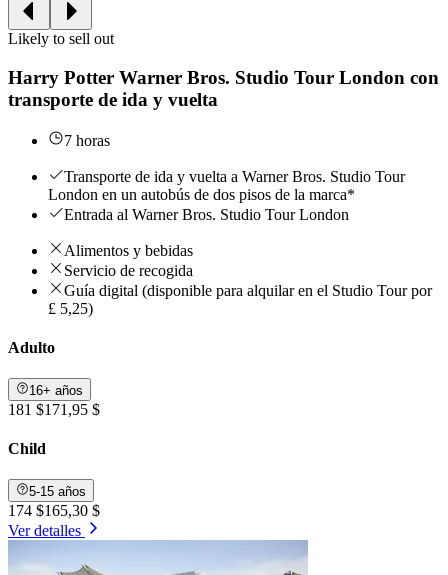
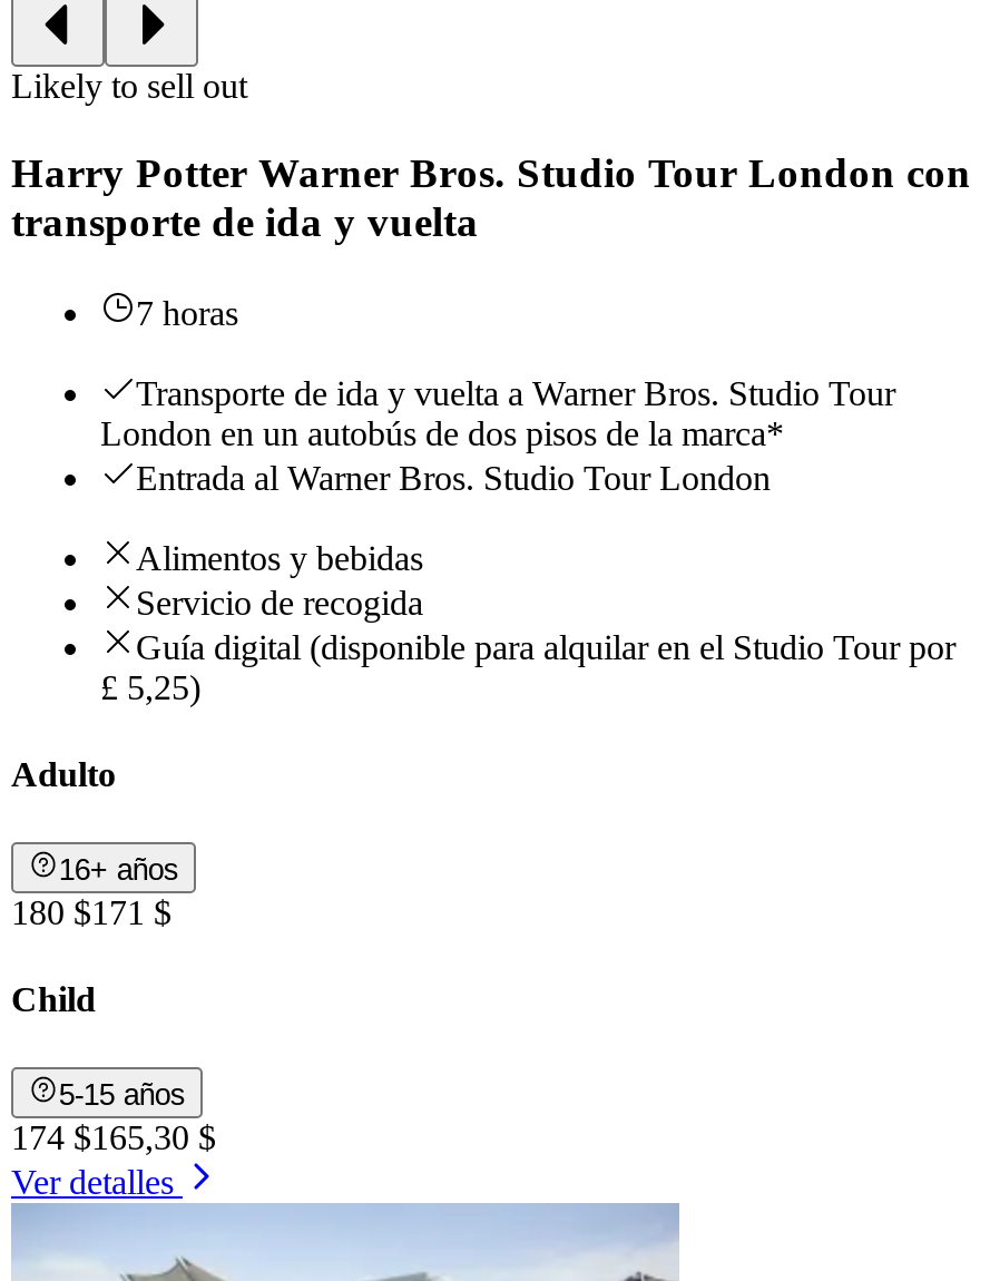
[8,401,100,418] 181 $171,95 $ -> [11,893,171,931] 180 $171 $

